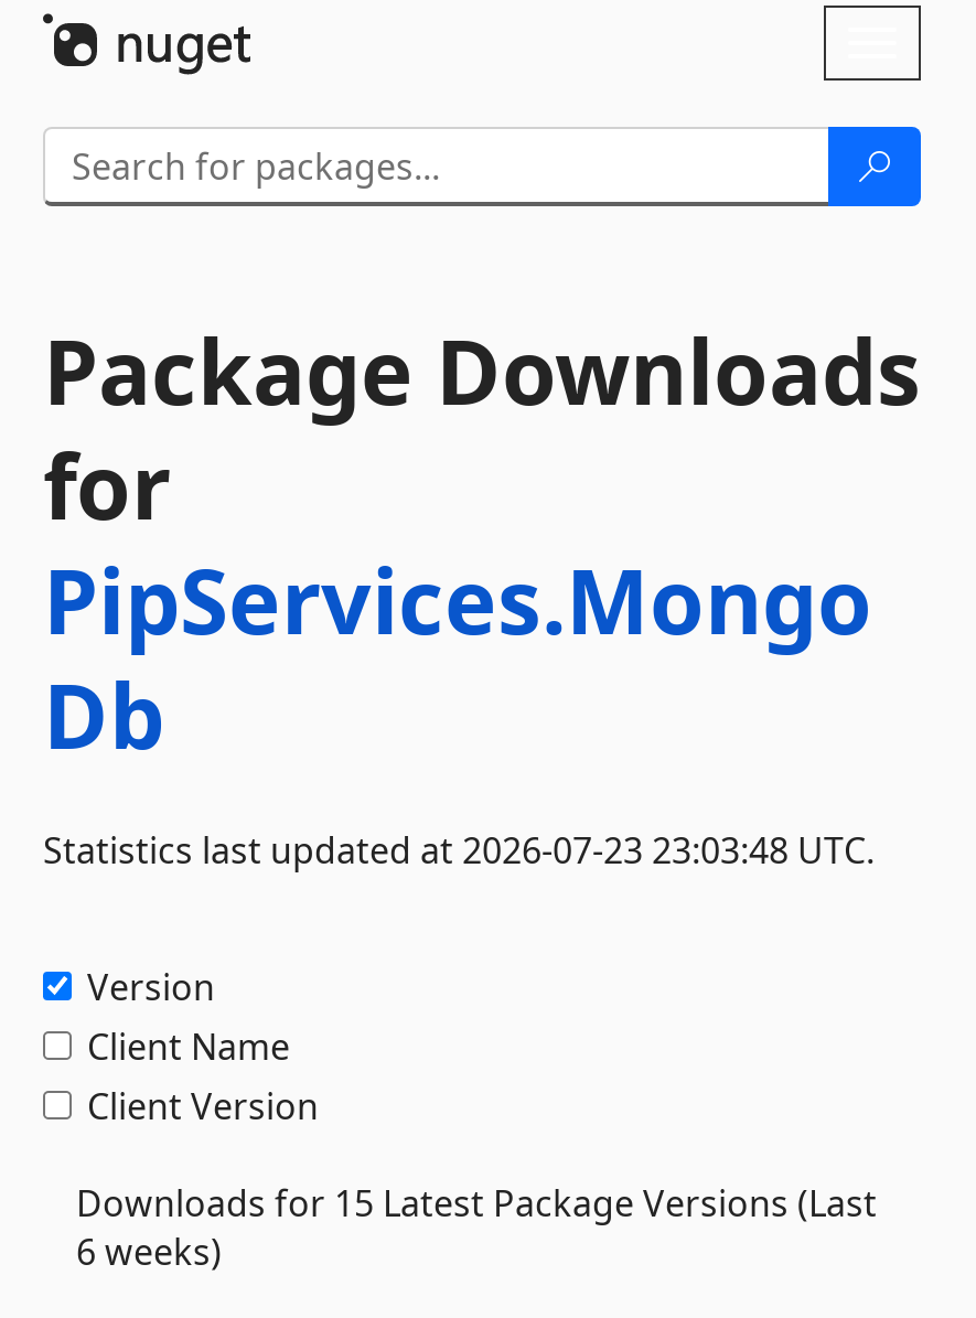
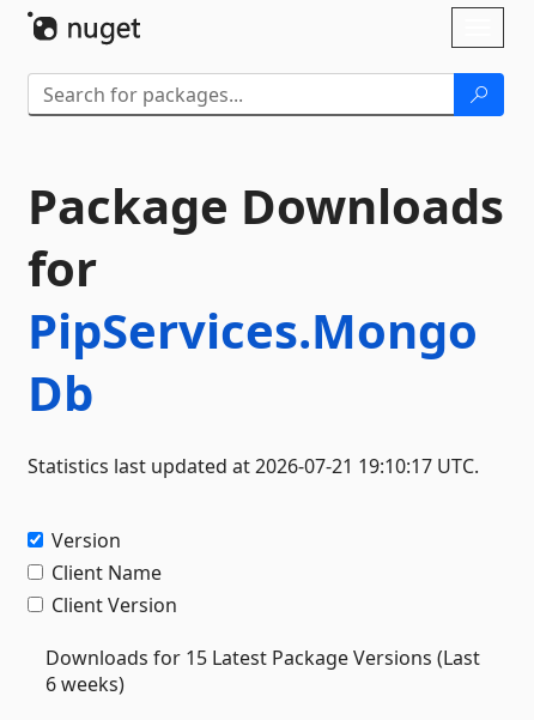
[43,826,875,875] Statistics last updated at 2026-07-23 23:03:48 UTC. -> [28,453,479,479] Statistics last updated at 2026-07-21 19:10:17 UTC.

